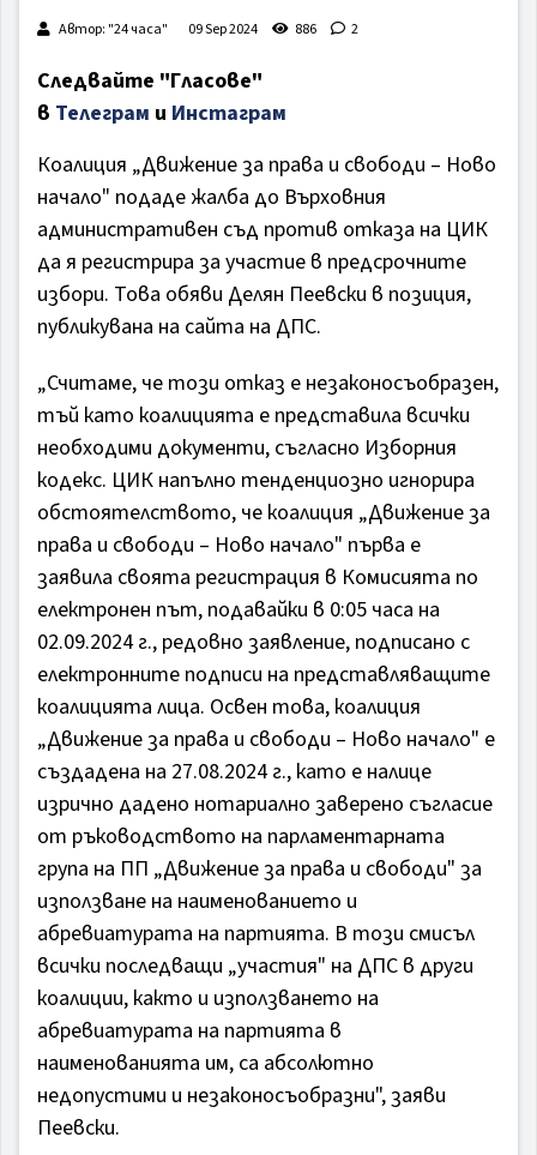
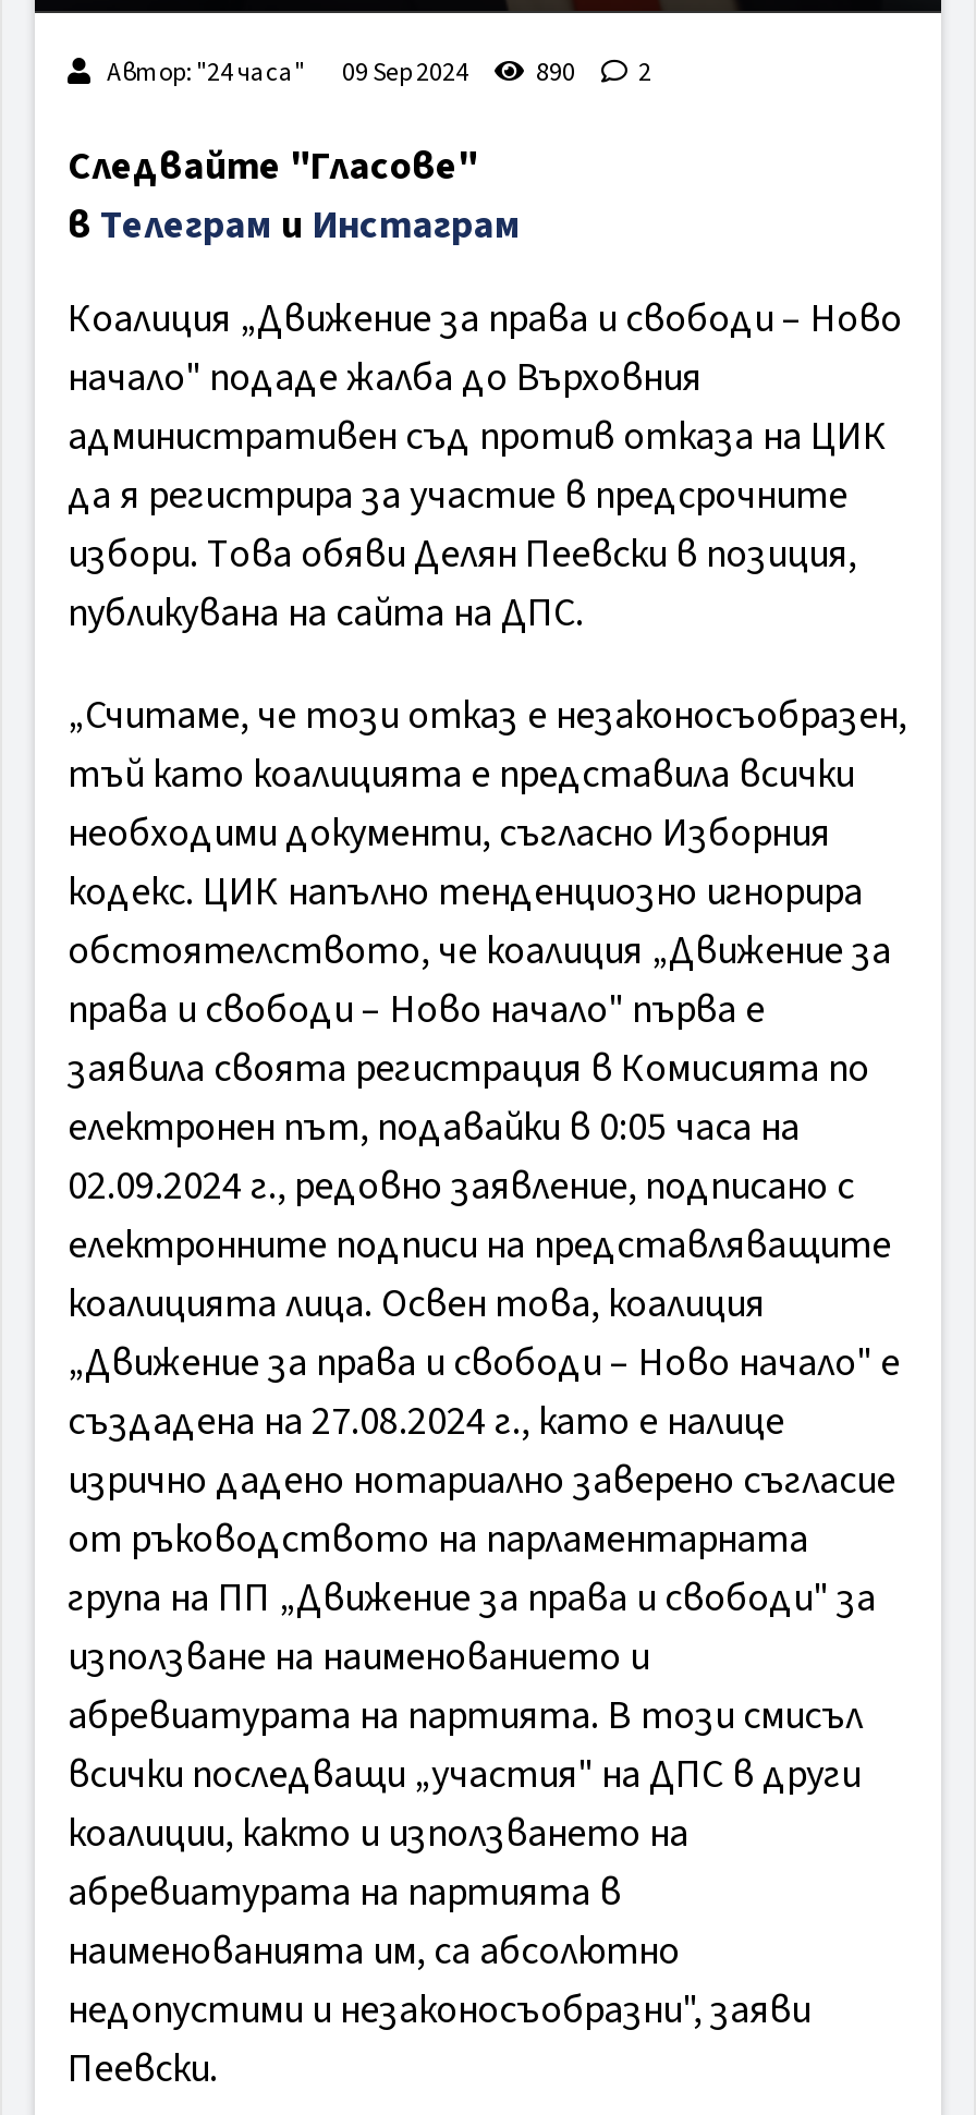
[56,19,358,39] Автор: "24 часа" 09 Sep 2024 886 2 -> [102,54,651,91] Автор: "24 часа" 09 Sep 2024 890 2

